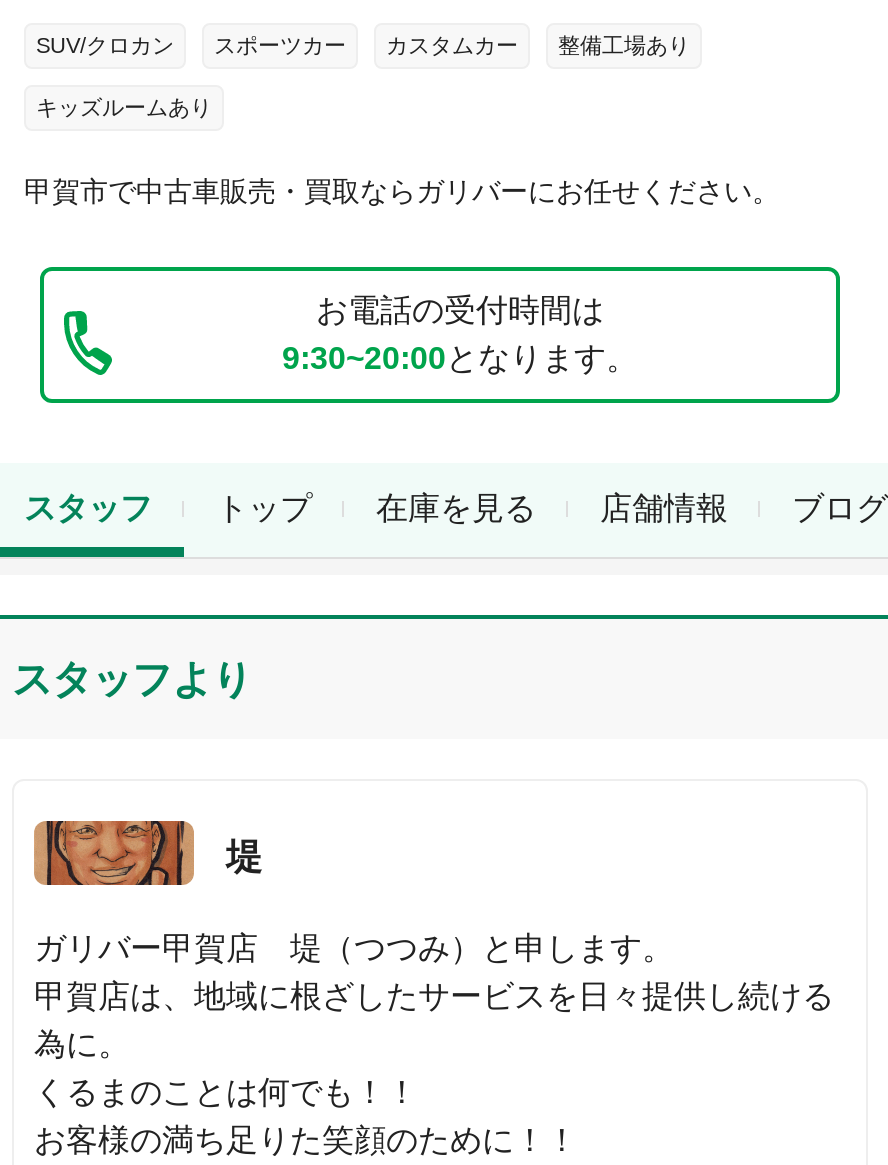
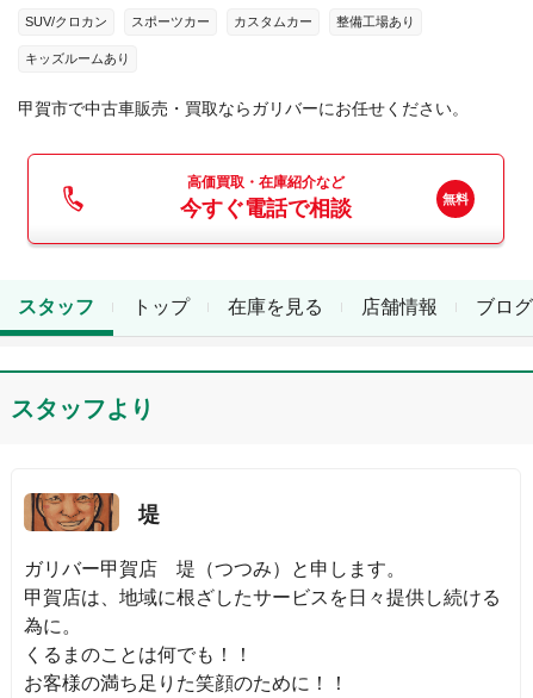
[38,265,842,405] [image] | お電話の受付時間は | 9:30~20:00となります。 -> [26,152,506,247] [image] | 高価買取・在庫紹介など | 今すぐ電話で相談

